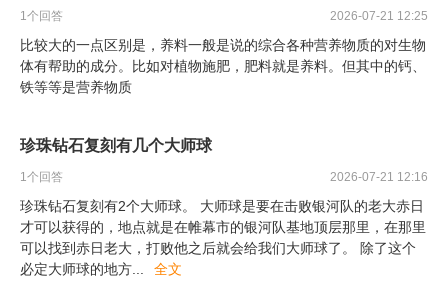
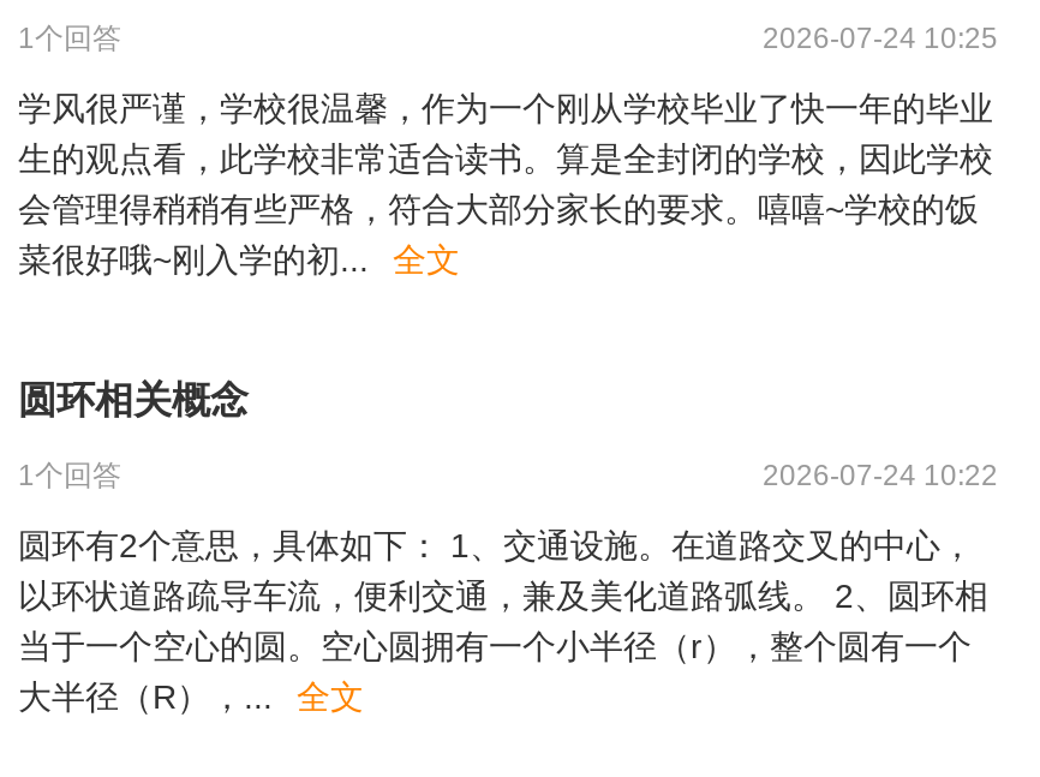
[330,9,428,23] 2026-07-21 12:25 -> [763,22,998,55] 2026-07-24 10:25
[20,37,426,95] 比较大的一点区别是，养料一般是说的综合各种营养物质的对生物 | 体有帮助的成分。比如对植物施肥，肥料就是养料。但其中的钙、 | 铁等等是营养物质 -> [18,89,993,279] 学风很严谨，学校很温馨，作为一个刚从学校毕业了快一年的毕业 | 生的观点看，此学校非常适合读书。算是全封闭的学校，因此学校 | 会管理得稍稍有些严格，符合大部分家长的要求。嘻嘻~学校的饭 | 菜很好哦~刚入学的初... | 全文
[20,137,212,154] 珍珠钻石复刻有几个大师球 -> [18,379,249,420] 圆环相关概念
[330,170,428,184] 2026-07-21 12:16 -> [763,459,998,492] 2026-07-24 10:22
[20,198,426,277] 珍珠钻石复刻有2个大师球。 大师球是要在击败银河队的老大赤日 | 才可以获得的，地点就是在帷幕市的银河队基地顶层那里，在那里 | 可以找到赤日老大，打败他之后就会给我们大师球了。 除了这个 | 必定大师球的地方... -> [18,526,988,716] 圆环有2个意思，具体如下： 1、交通设施。在道路交叉的中心， | 以环状道路疏导车流，便利交通，兼及美化道路弧线。 2、圆环相 | 当于一个空心的圆。空心圆拥有一个小半径（r），整个圆有一个 | 大半径（R），...

